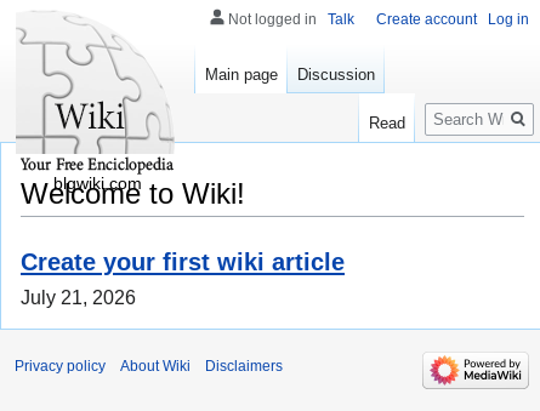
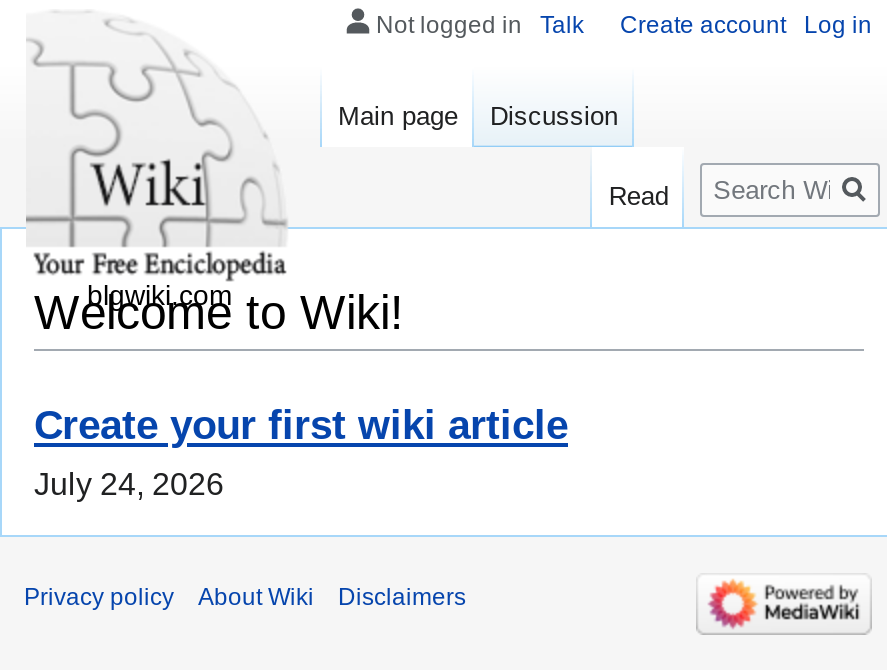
[21,288,136,308] July 21, 2026 -> [34,468,224,502] July 24, 2026

